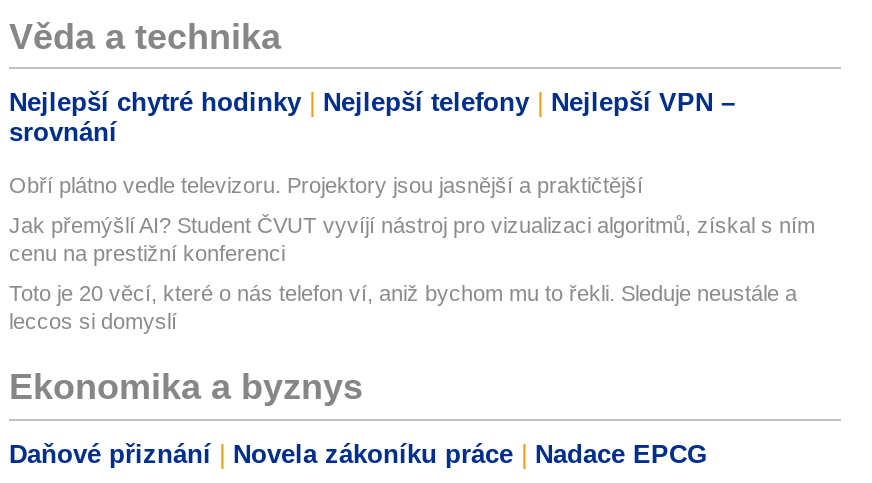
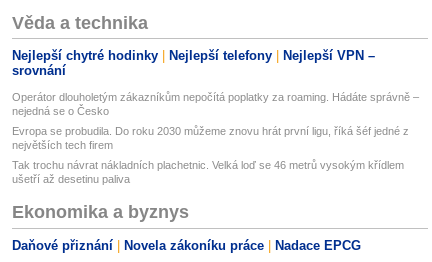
[9,174,643,198] Obří plátno vedle televizoru. Projektory jsou jasnější a praktičtější -> [12,91,419,117] Operátor dlouholetým zákazníkům nepočítá poplatky za roaming. Hádáte správně – | nejedná se o Česko
[9,214,815,266] Jak přemýšlí AI? Student ČVUT vyvíjí nástroj pro vizualizaci algoritmů, získal s ním | cenu na prestižní konferenci -> [12,125,409,151] Evropa se probudila. Do roku 2030 můžeme znovu hrát první ligu, říká šéf jedné z | největších tech firem
[9,282,797,334] Toto je 20 věcí, které o nás telefon ví, aniž bychom mu to řekli. Sleduje neustále a | leccos si domyslí -> [12,159,404,185] Tak trochu návrat nákladních plachetnic. Velká loď se 46 metrů vysokým křídlem | ušetří až desetinu paliva

